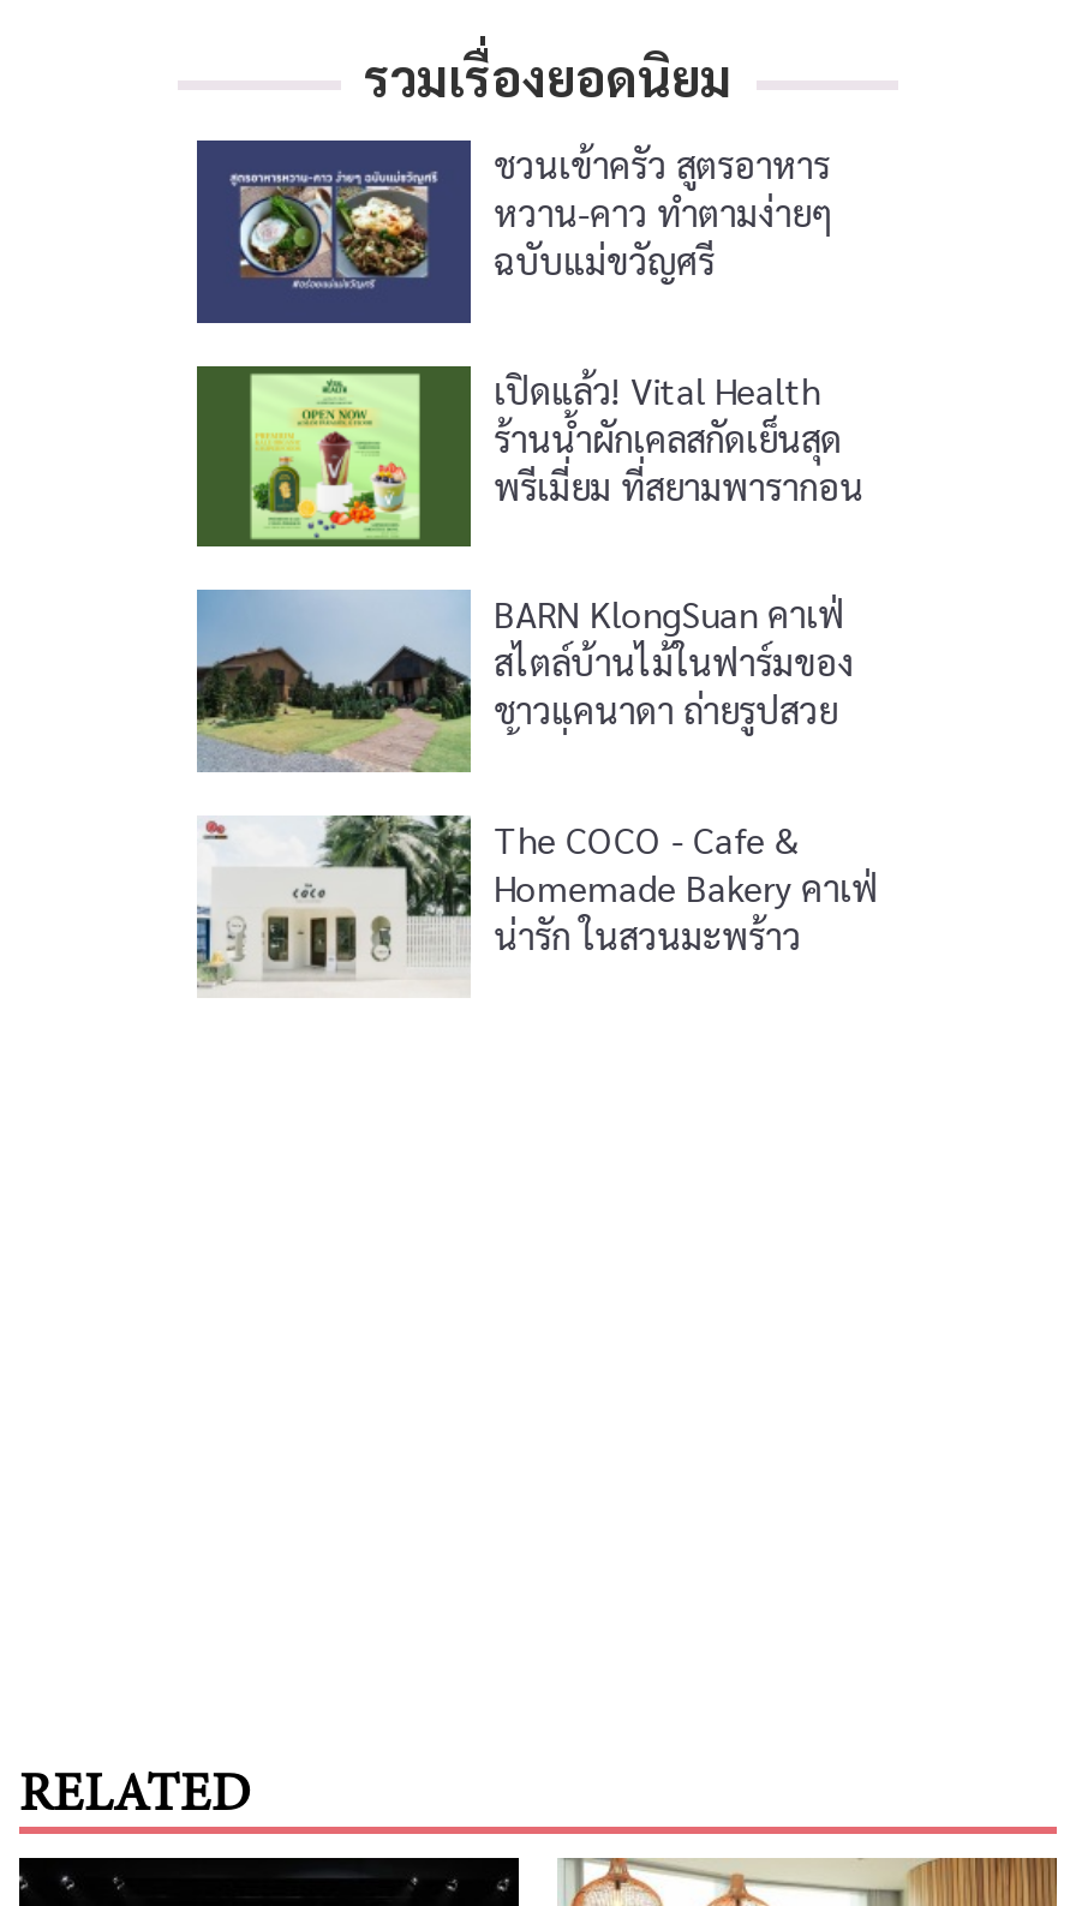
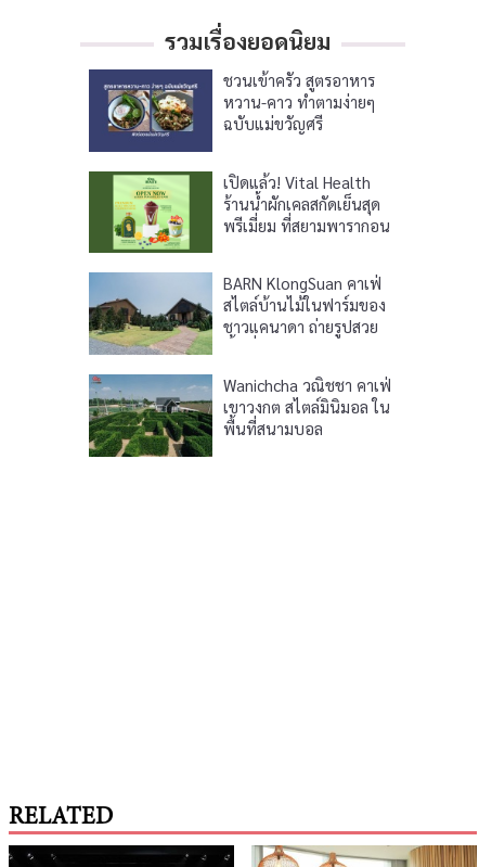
[195,813,878,998] [image] | The COCO - Cafe & | Homemade Bakery คาเฟ่ | น่ารัก ในสวนมะพร้าว -> [88,373,391,458] [image] | Wanichcha วณิชชา คาเฟ่ | เขาวงกต สไตล์มินิมอล ใน | พื้นที่สนามบอล

